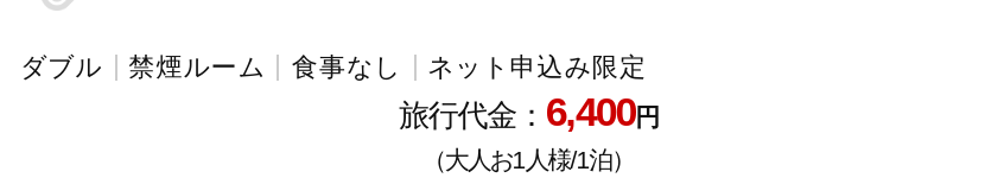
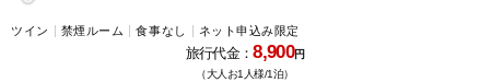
[20,51,103,80] ダブル -> [11,24,49,37] ツイン
[399,89,657,134] 旅行代金：6,400円 -> [185,41,304,62] 旅行代金：8,900円

